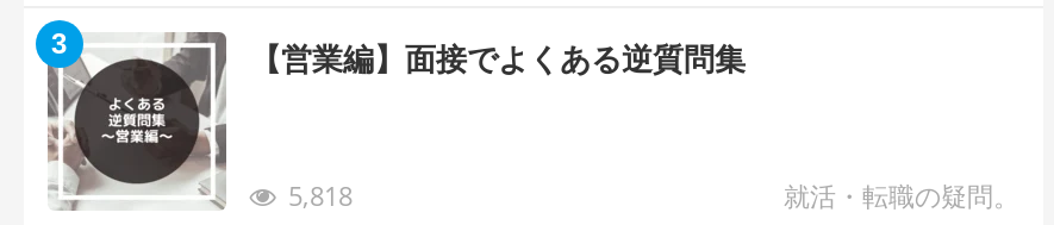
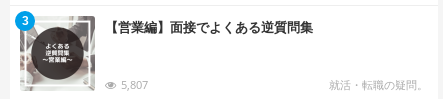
[288,177,353,213] 5,818 -> [121,77,148,92] 5,807

